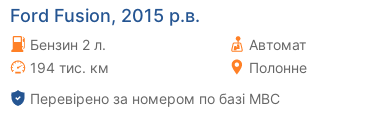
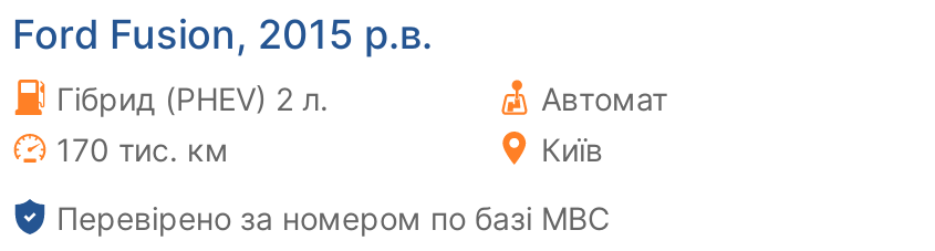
[30,36,106,53] Бензин 2 л. -> [56,79,329,116] Гібрид (PHEV) 2 л.
[30,59,307,76] 194 тис. км | Полонне -> [56,130,603,167] 170 тис. км | Київ

